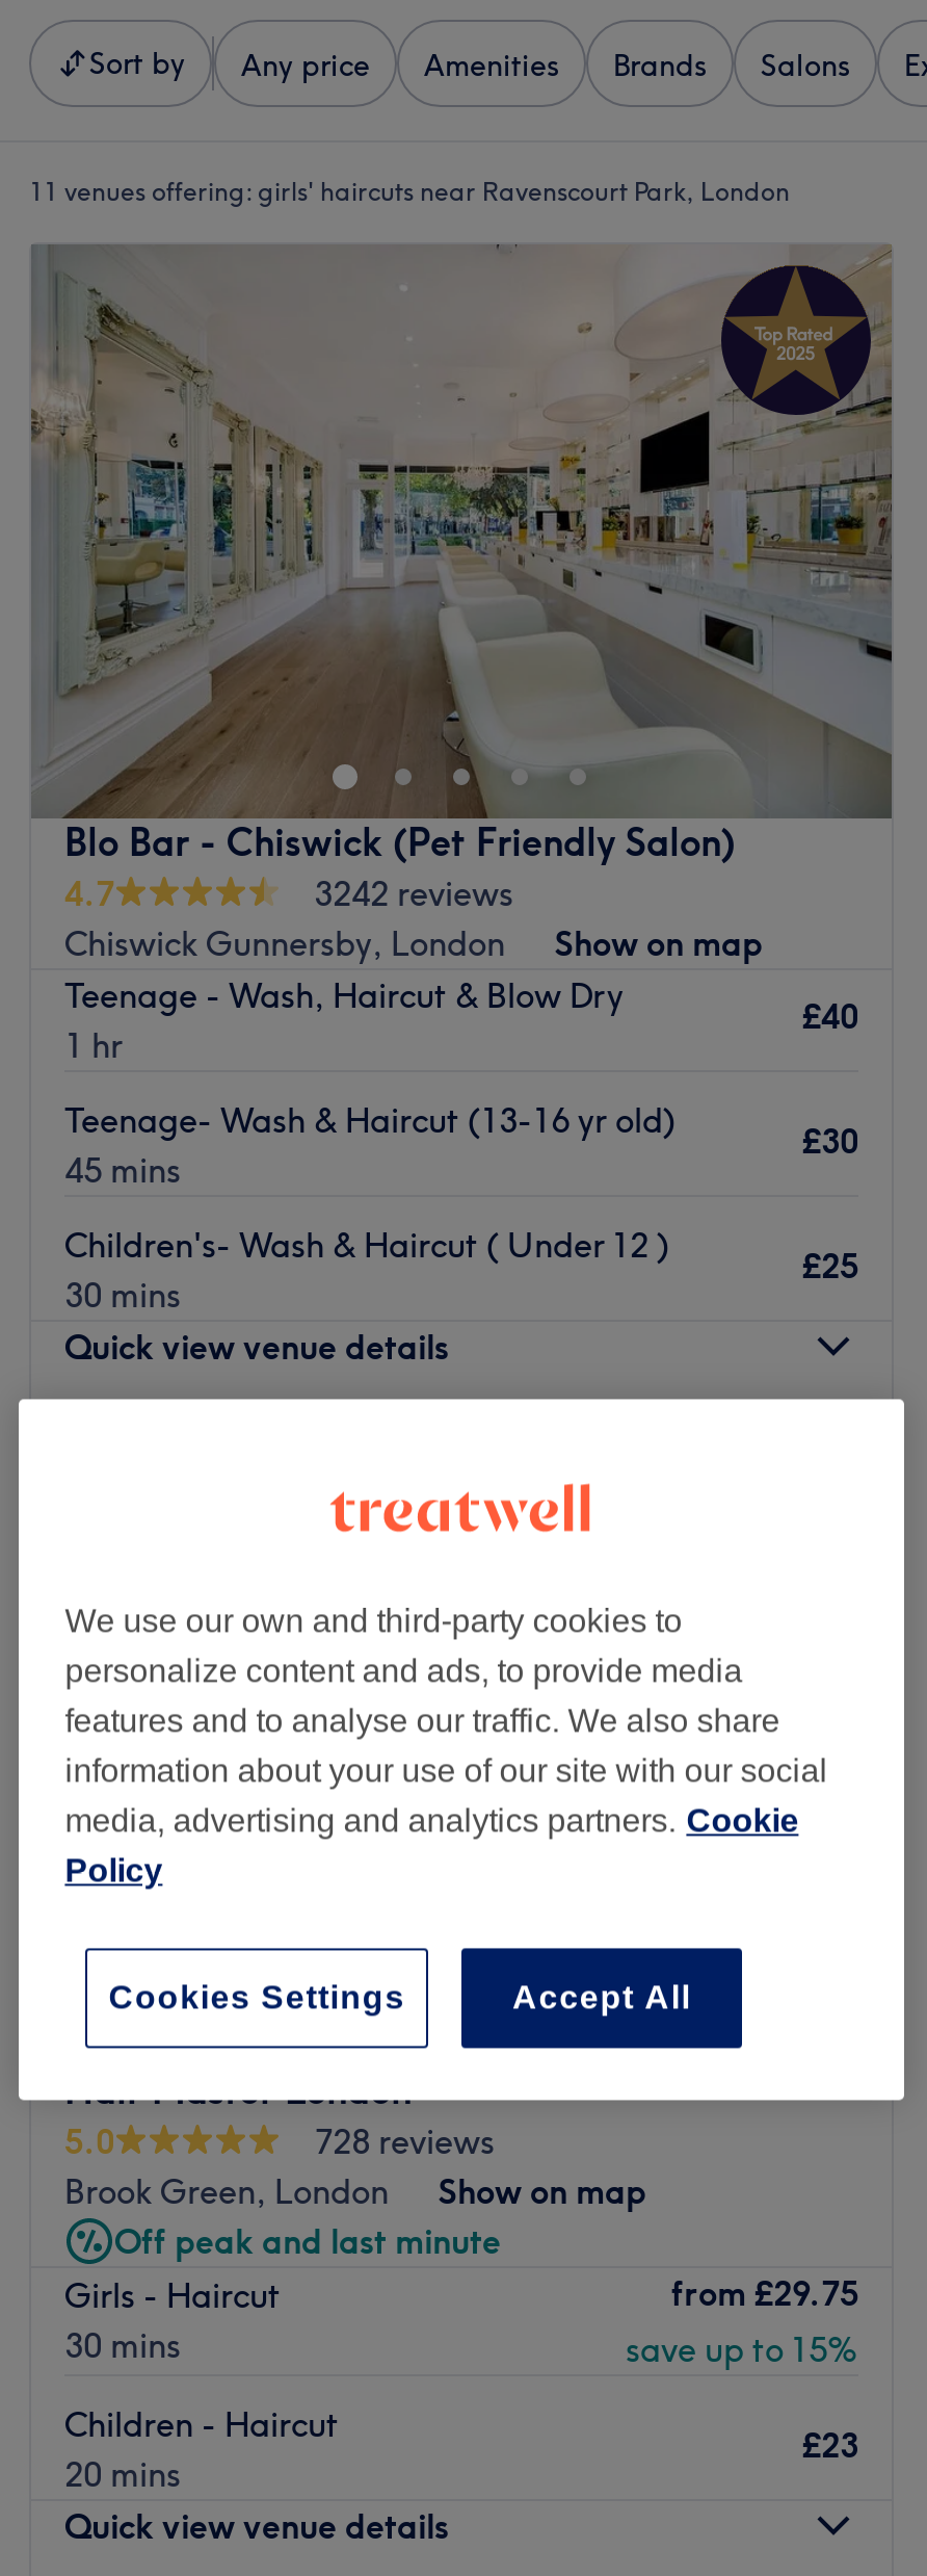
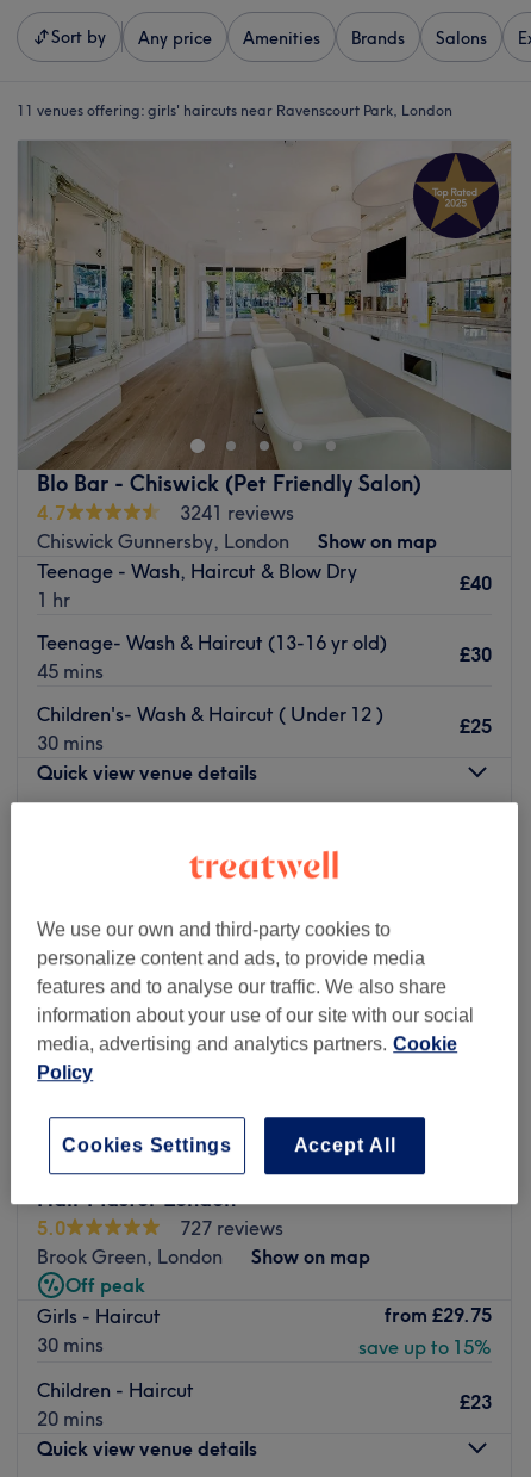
[314,873,513,914] 3242 reviews -> [180,501,294,525] 3241 reviews
[314,2120,495,2162] 728 reviews -> [180,1216,283,1240] 727 reviews
[114,2220,501,2262] Off peak and last minute -> [65,1273,145,1297] Off peak

